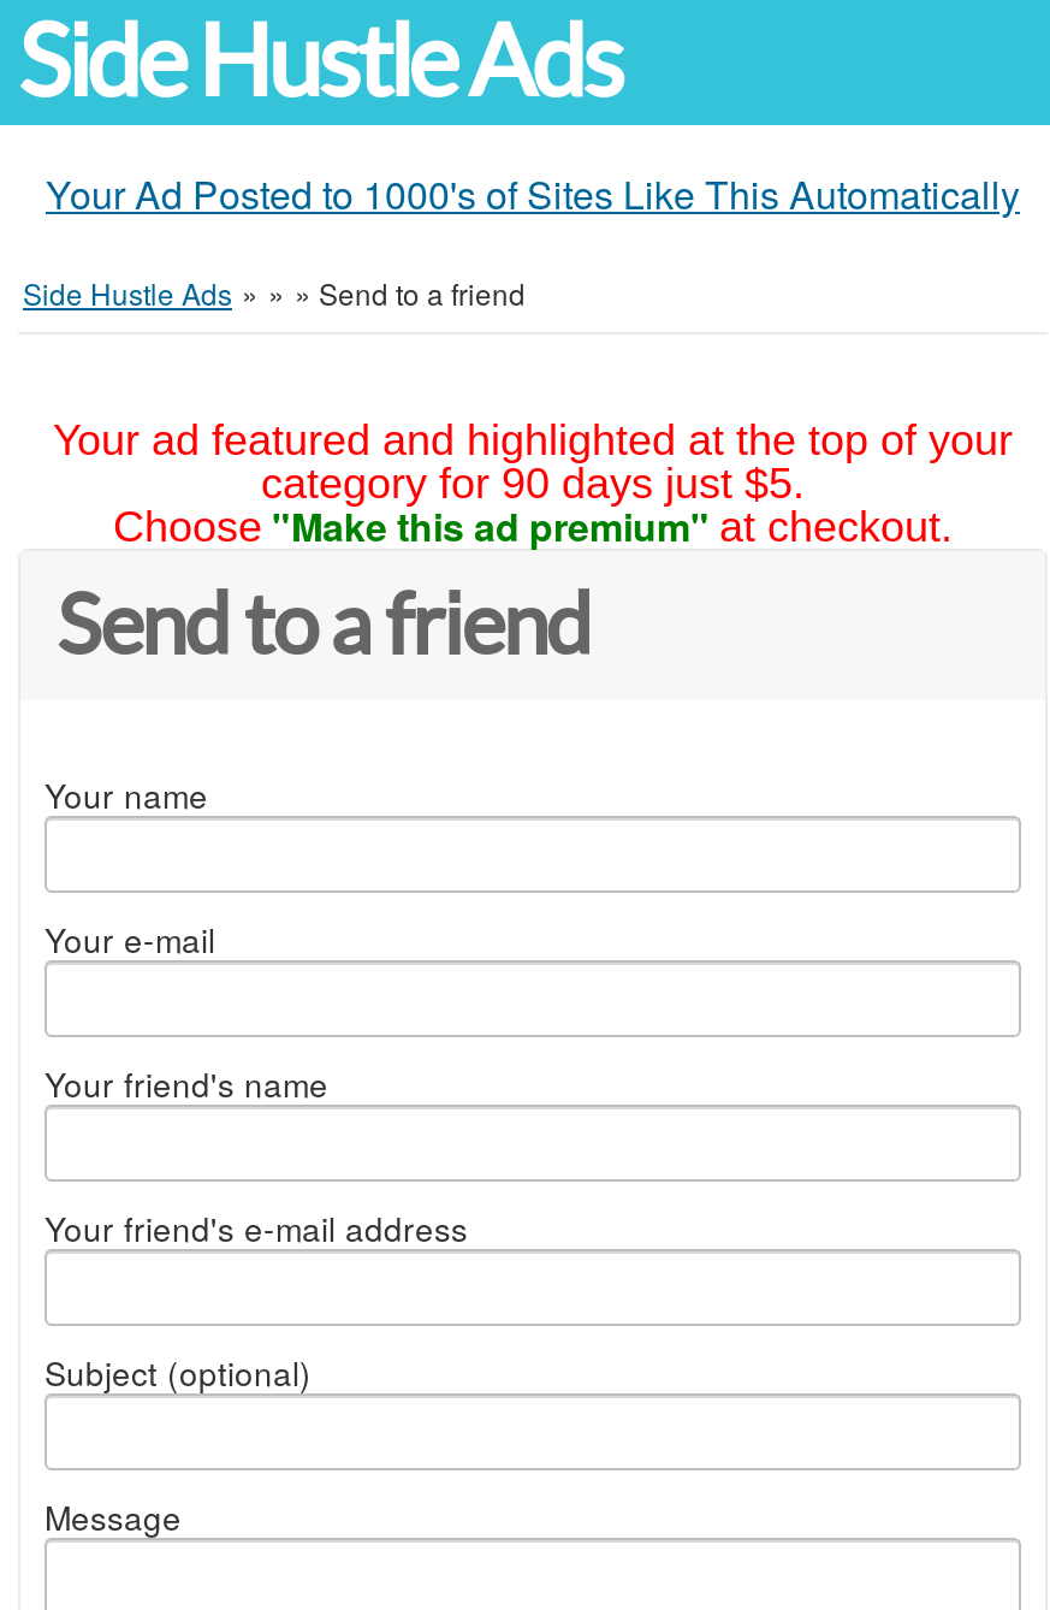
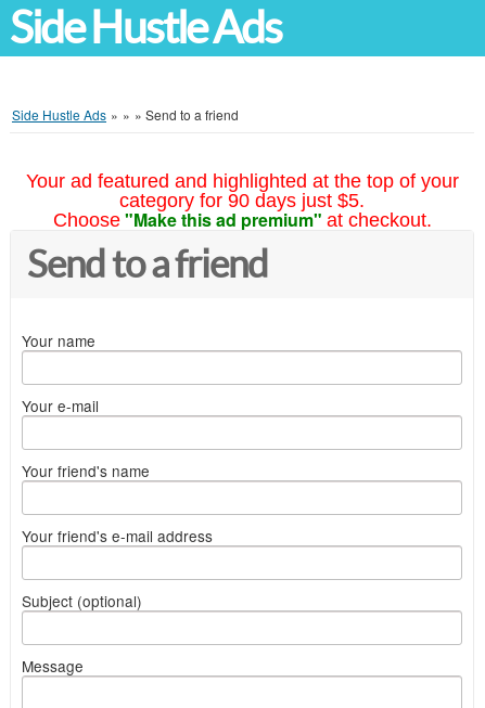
[46,166,1020,221] Your Ad Posted to 1000's of Sites Like This Automatically -> none

